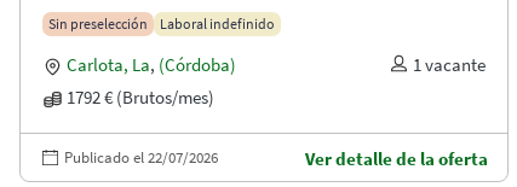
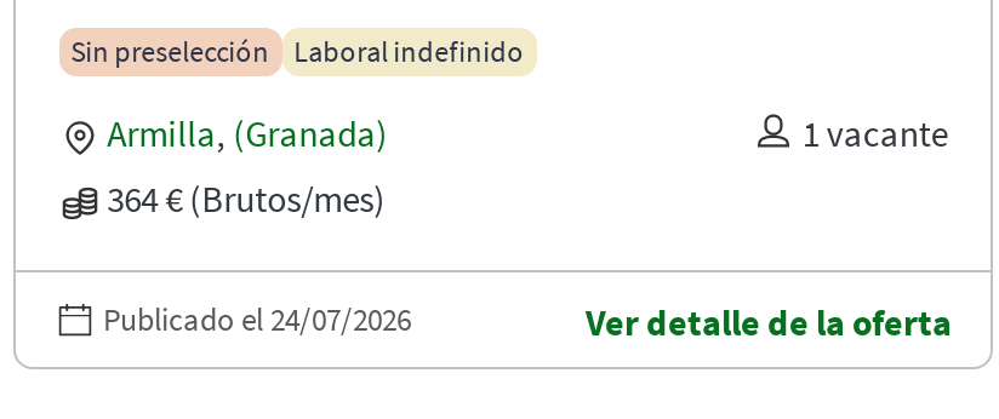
[66,53,236,76] Carlota, La, (Córdoba) -> [107,110,388,156] Armilla, (Granada)
[66,85,214,108] 1792 € (Brutos/mes) -> [107,176,386,222] 364 € (Brutos/mes)
[64,147,218,167] Publicado el 22/07/2026 -> [103,299,411,341] Publicado el 24/07/2026

